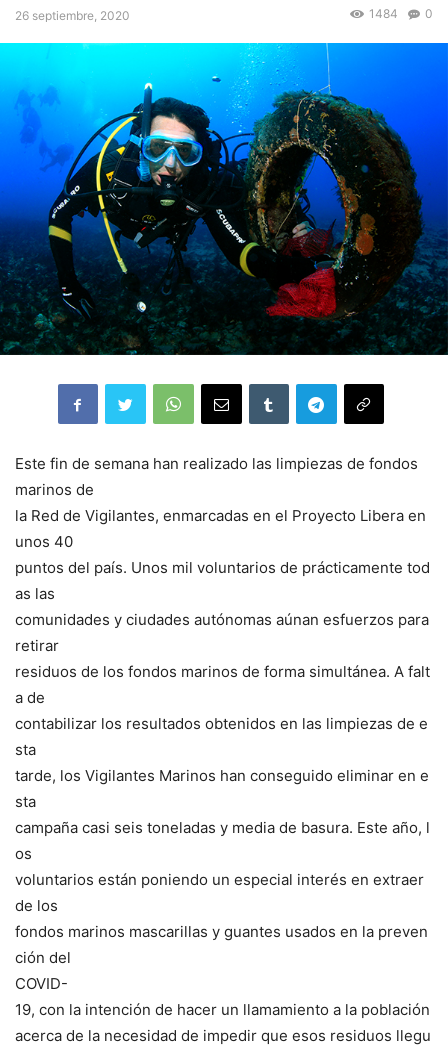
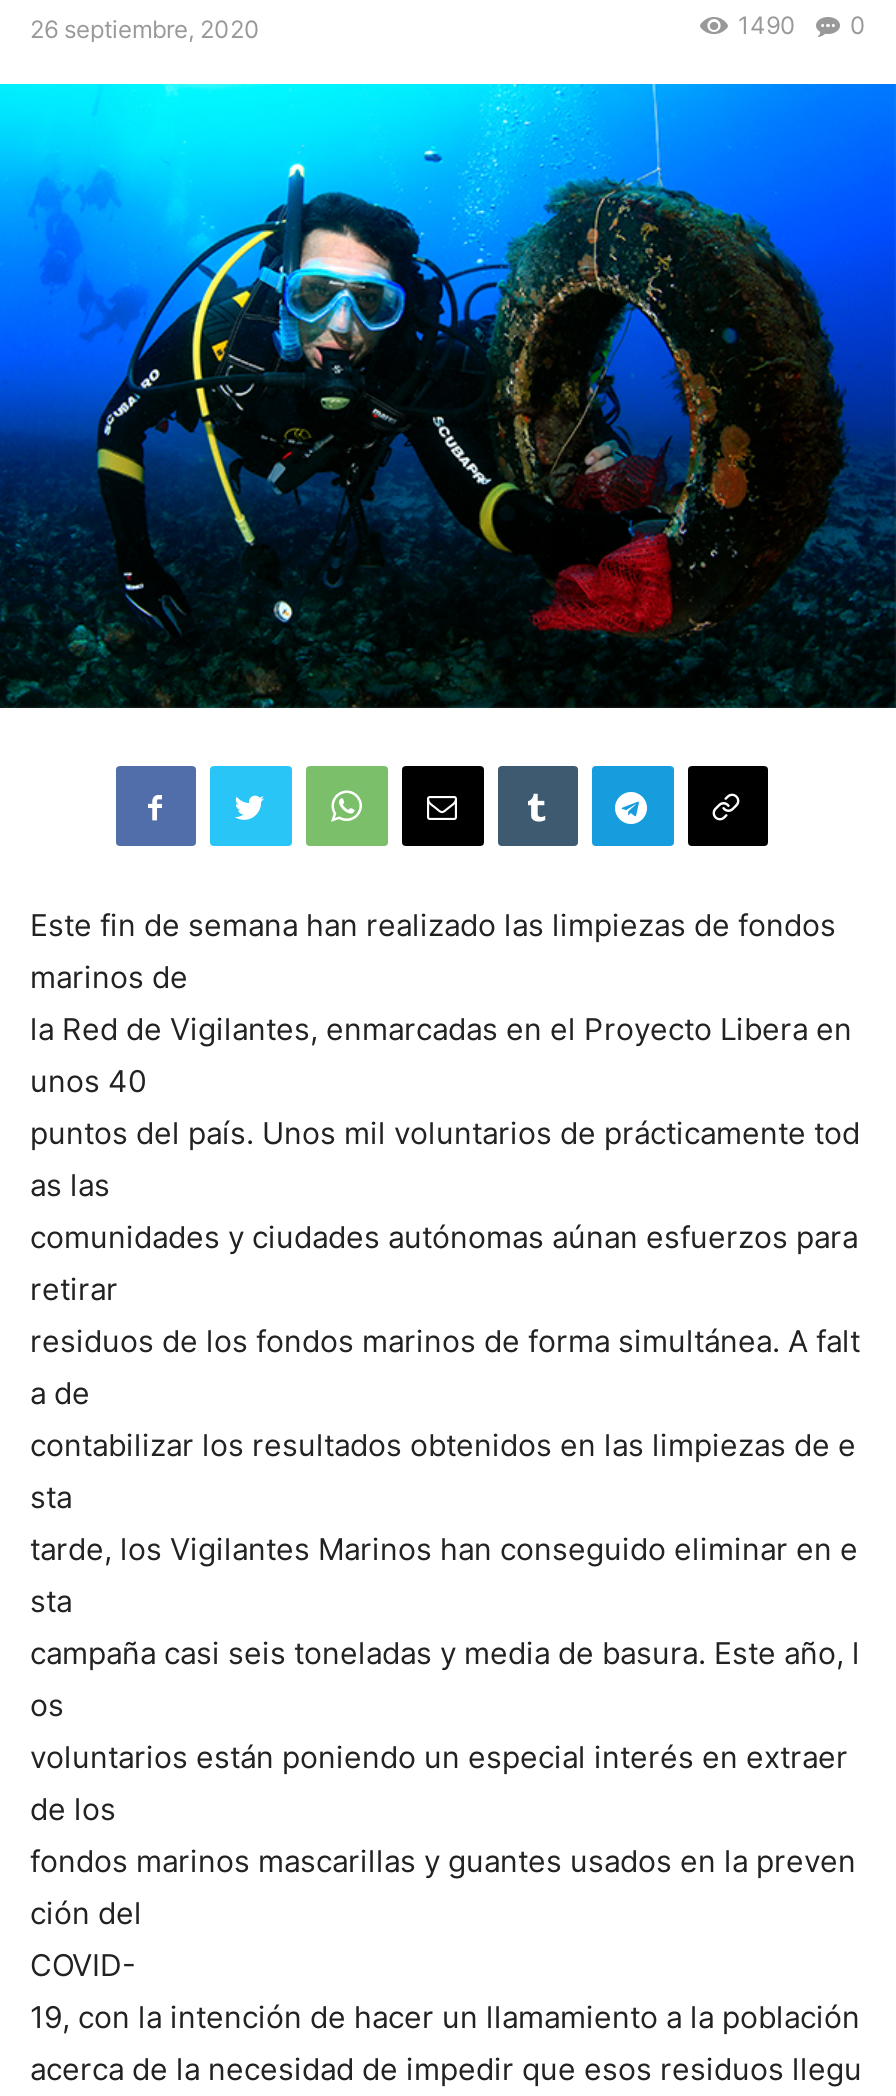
[369,6,433,21] 1484 0 -> [738,10,866,40] 1490 0

